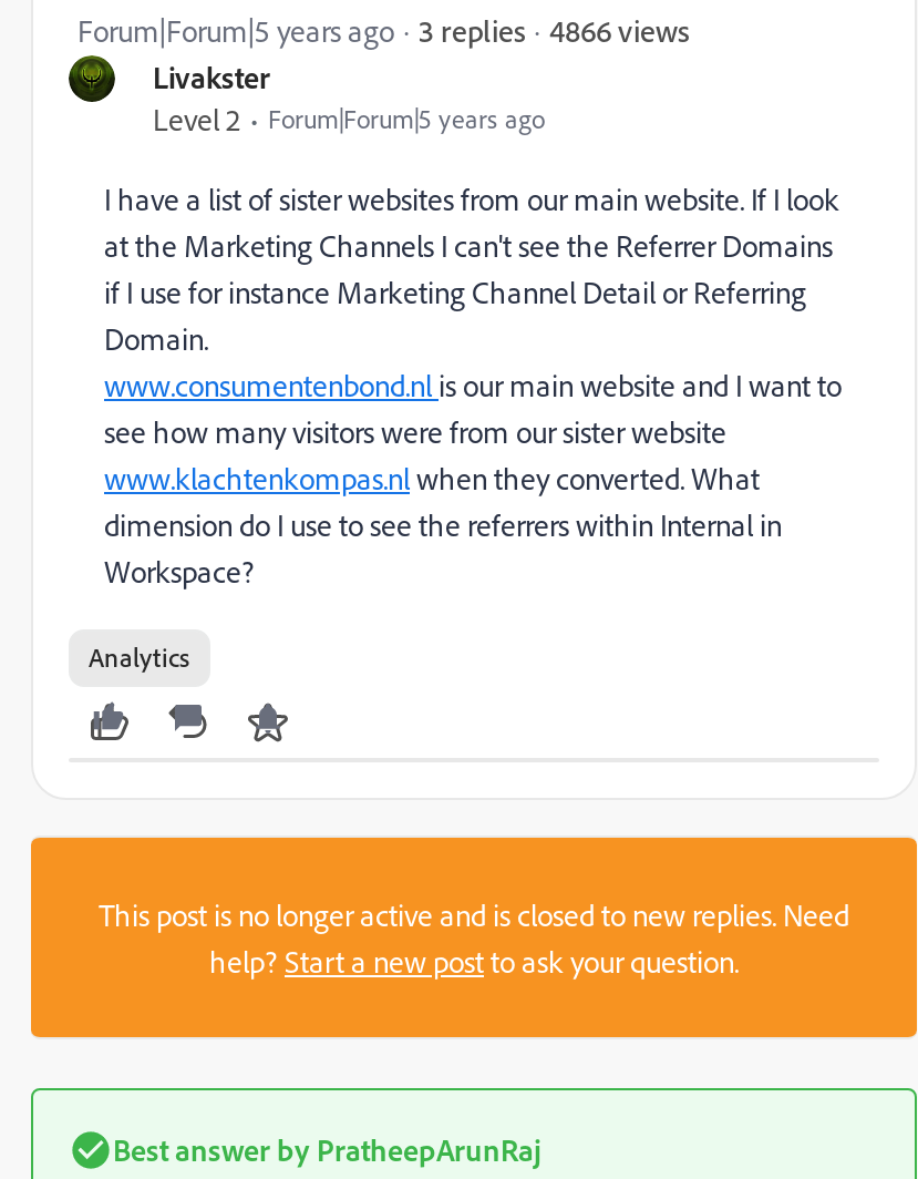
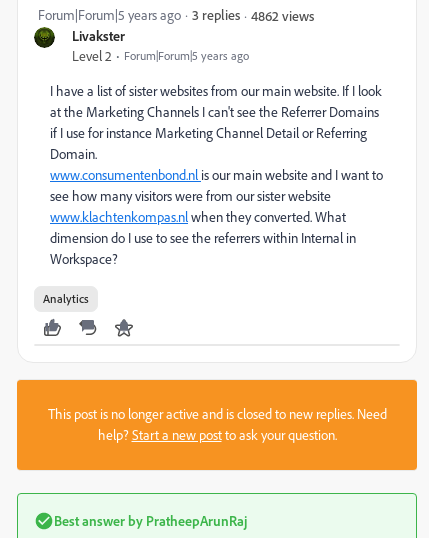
[549,10,689,48] 4866 views -> [251,6,314,23] 4862 views

